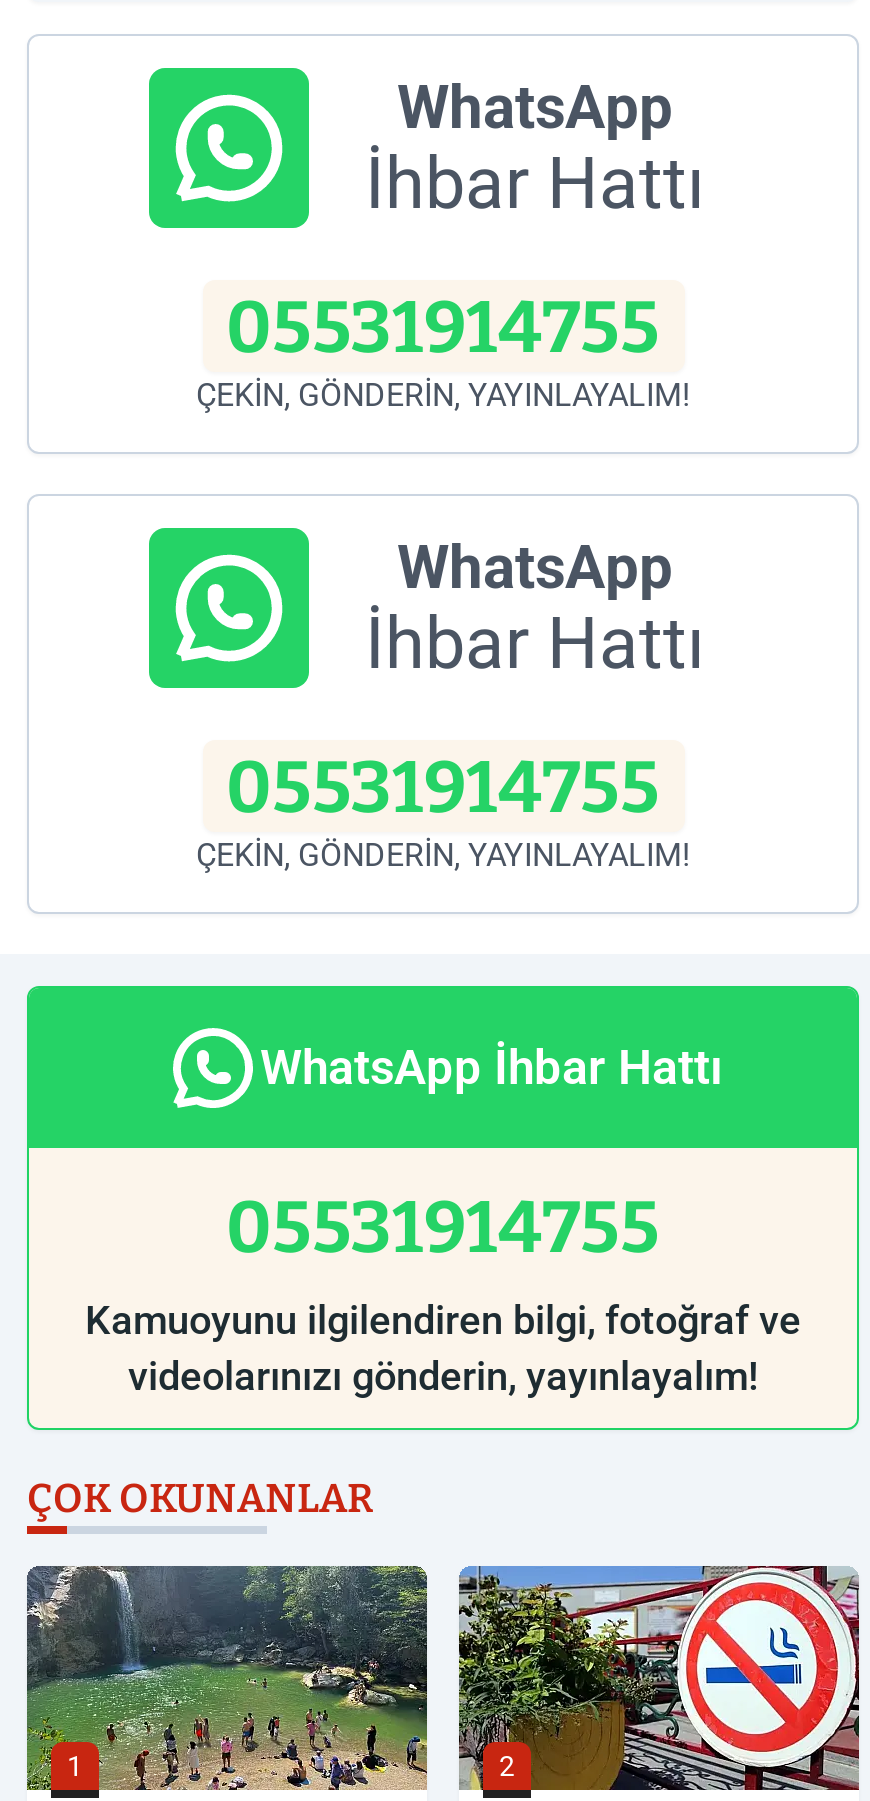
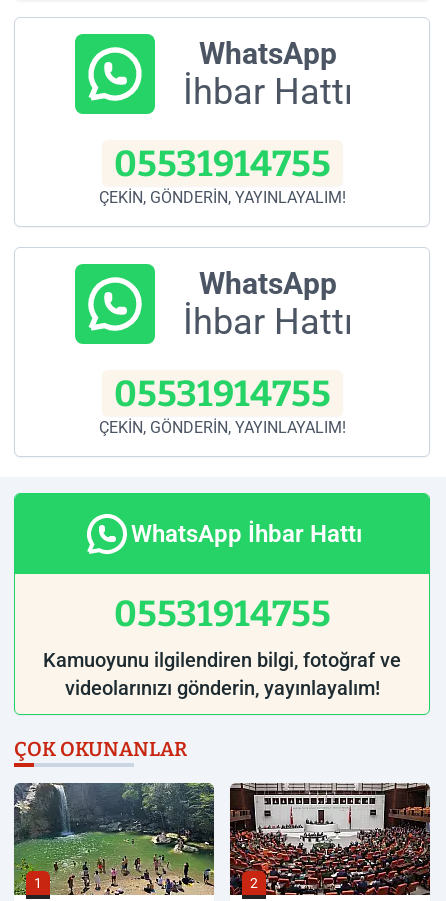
[457,1564,861,1792] [image] -> [229,782,431,896] [image]

